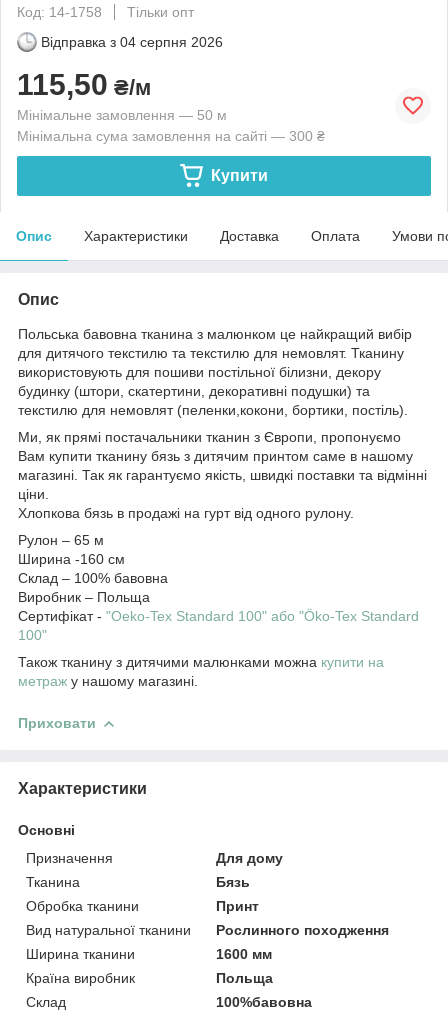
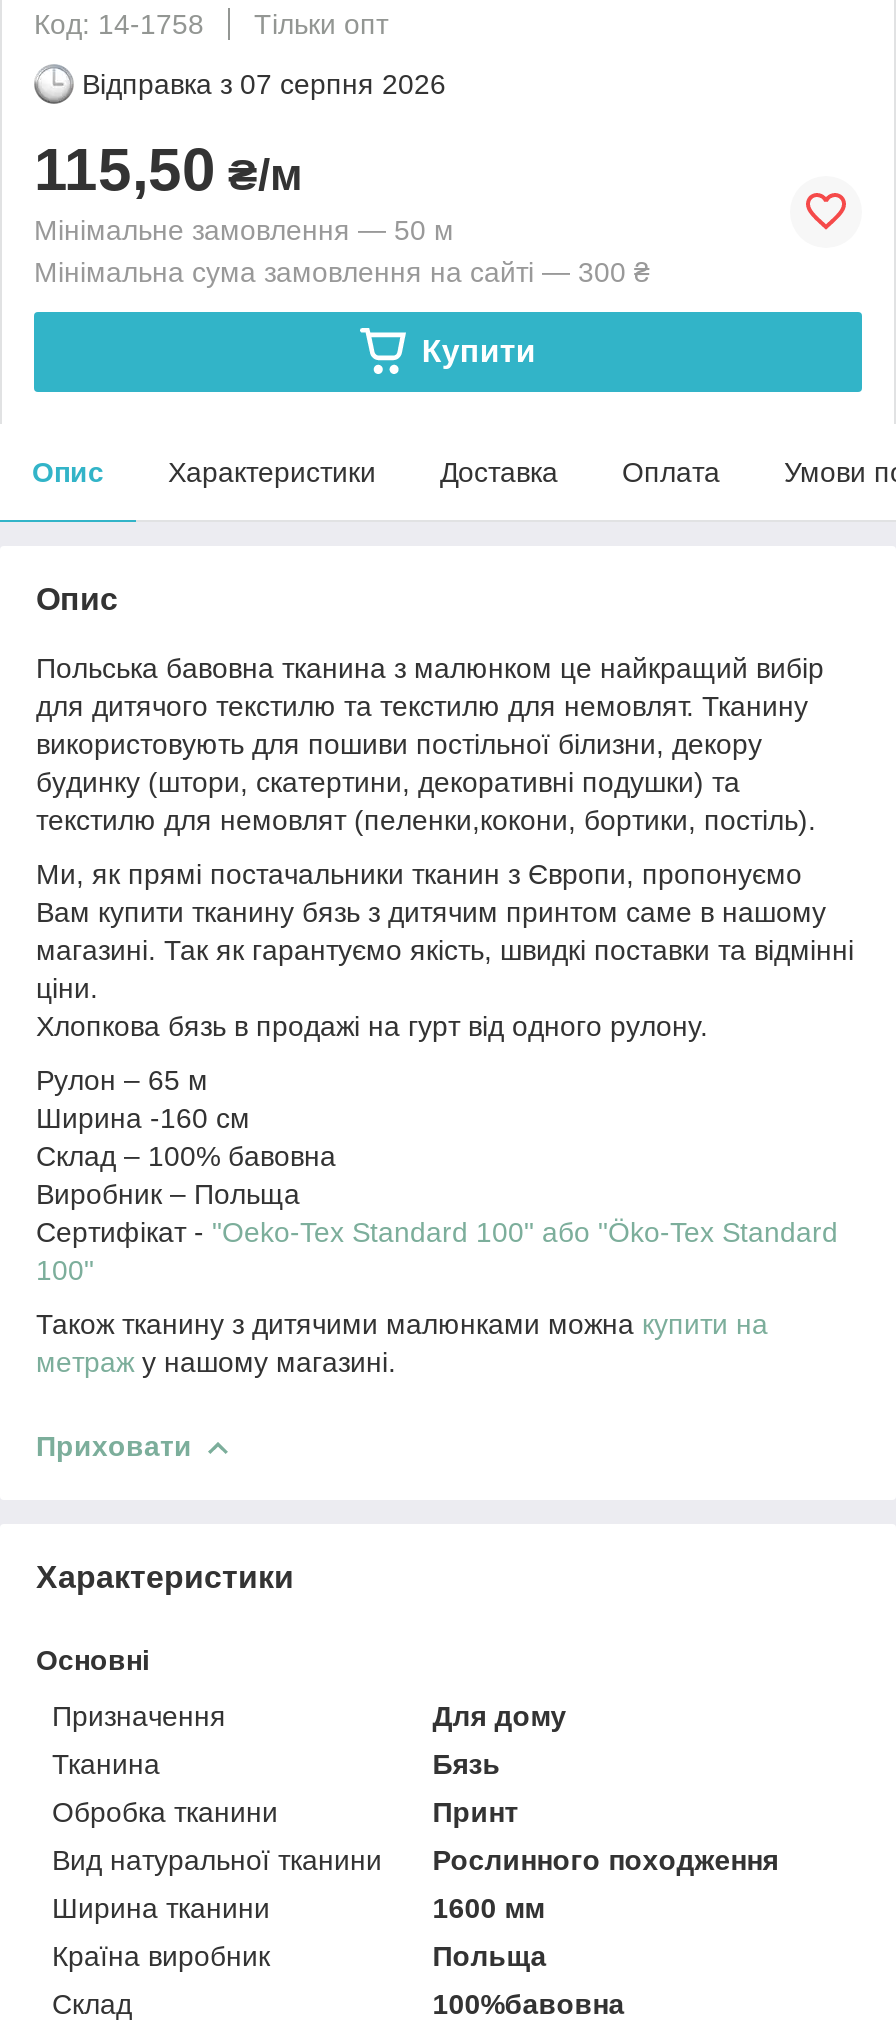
[41,34,223,50] Відправка з 04 серпня 2026 -> [82,68,446,100] Відправка з 07 серпня 2026

